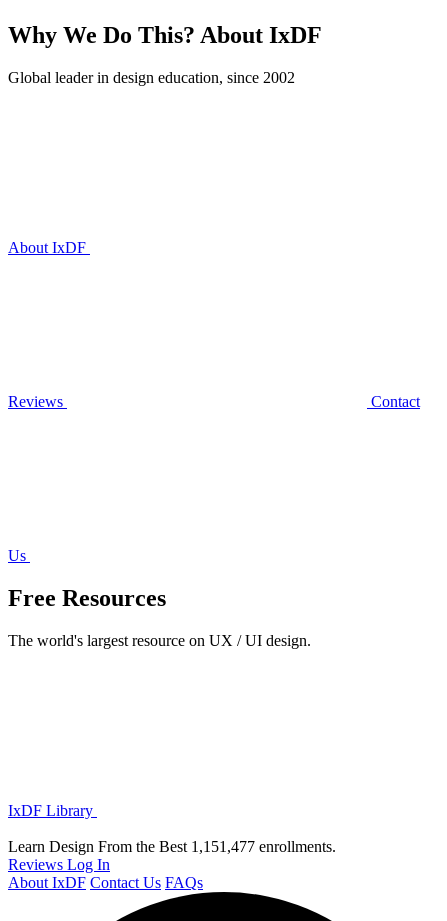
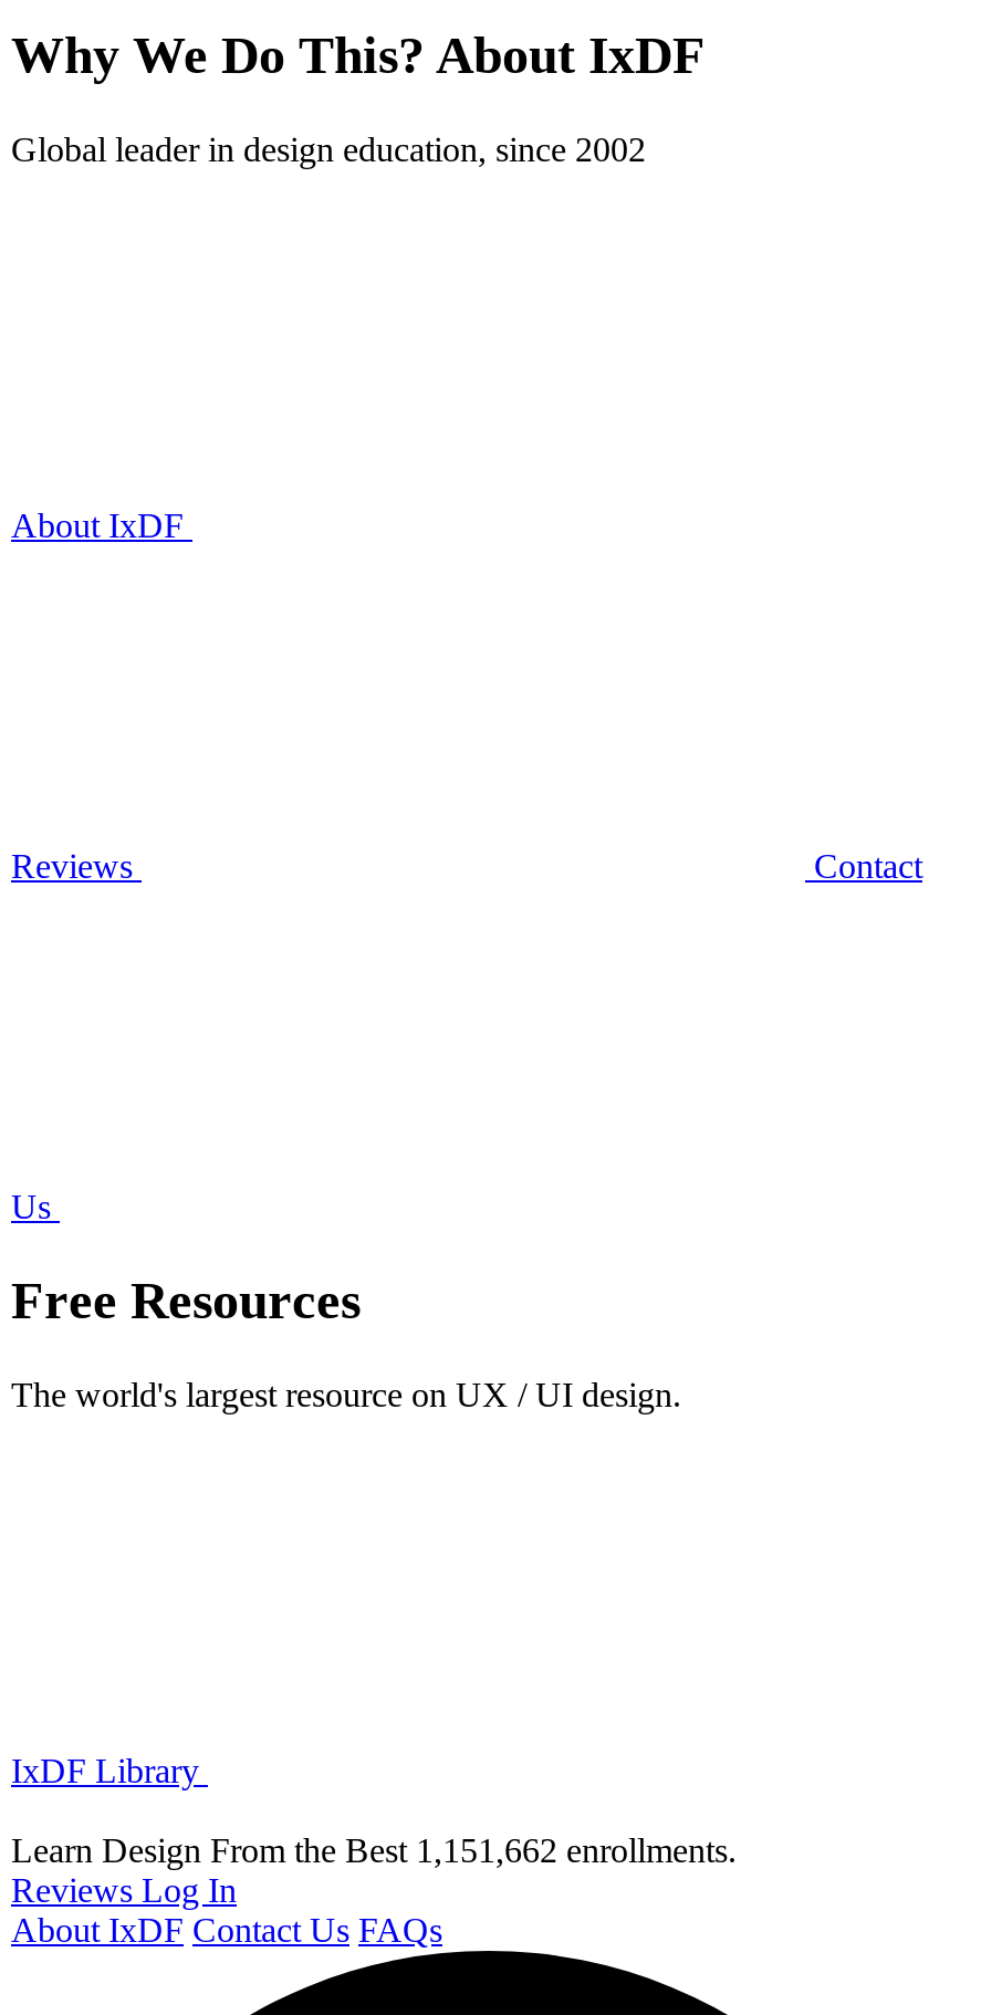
[8,838,336,855] Learn Design From the Best 1,151,477 enrollments. -> [11,1831,737,1868] Learn Design From the Best 1,151,662 enrollments.

